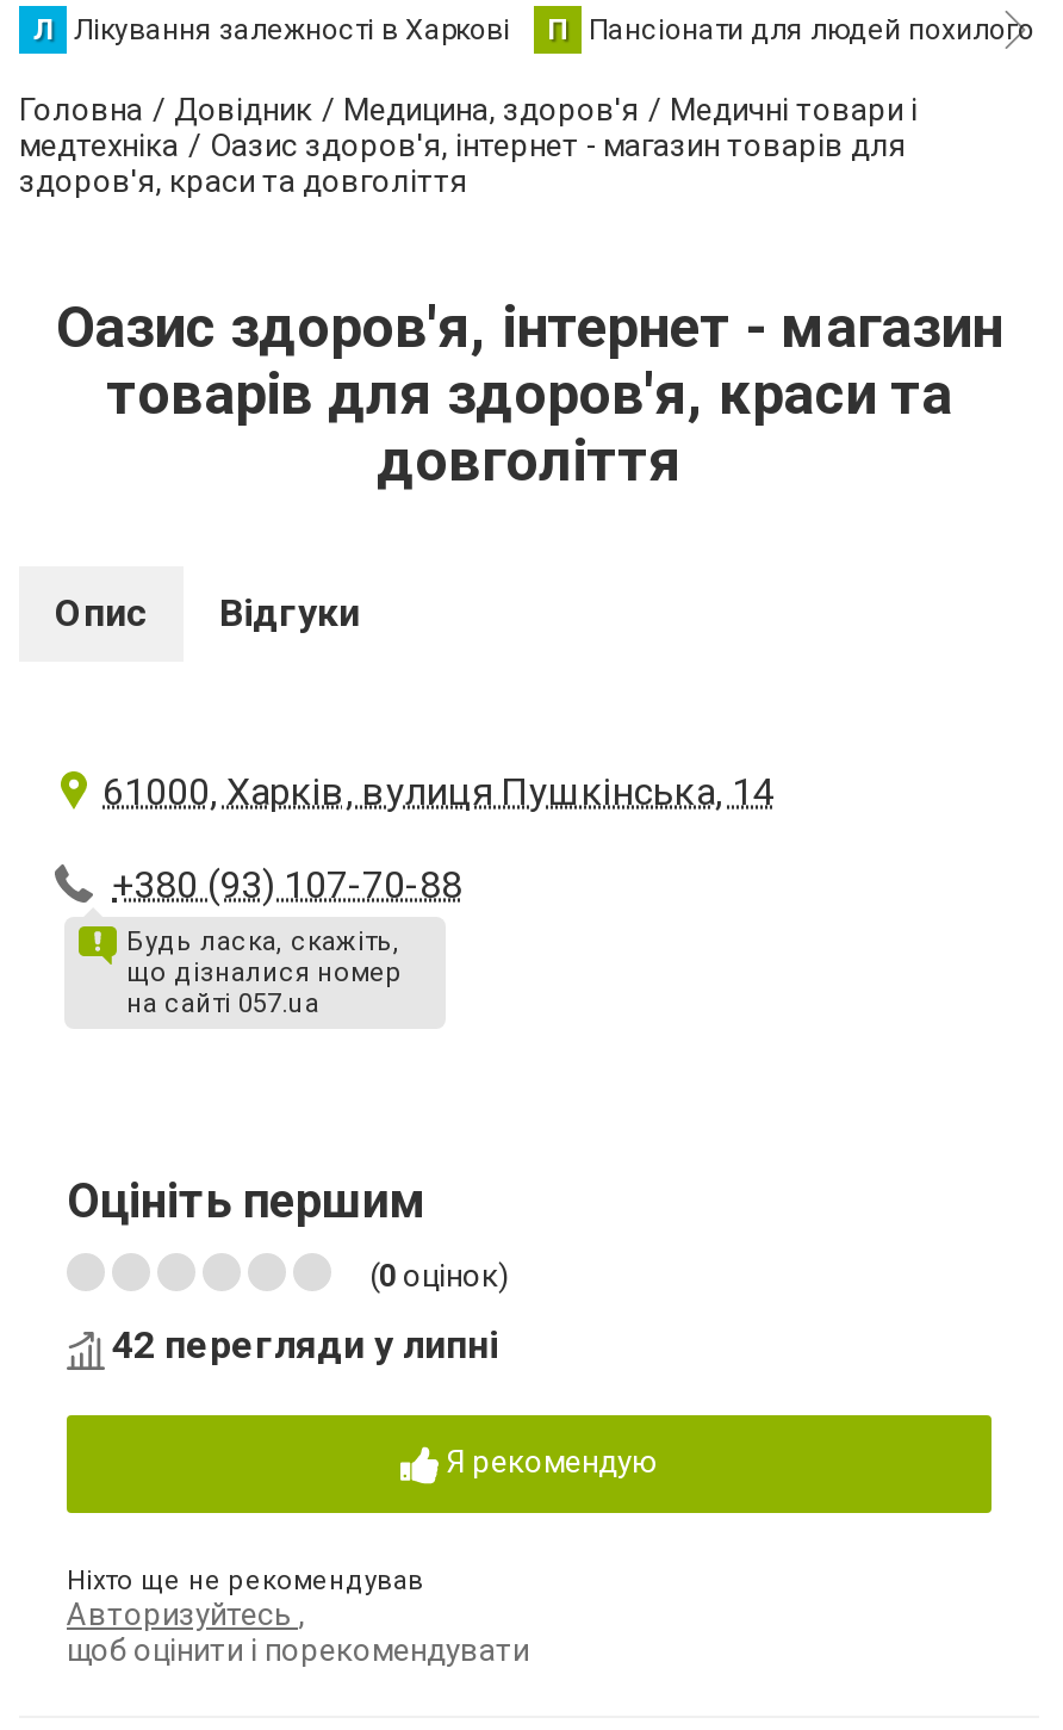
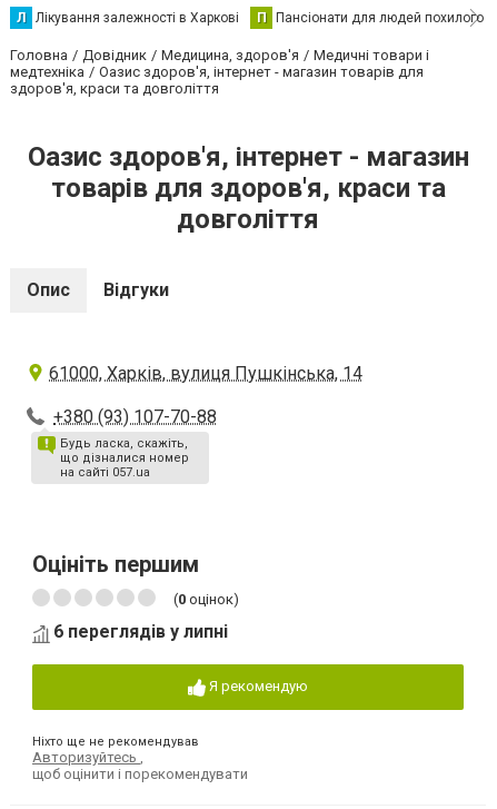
[112,1322,498,1368] 42 перегляди у липні -> [53,621,228,642] 6 переглядів у липні

